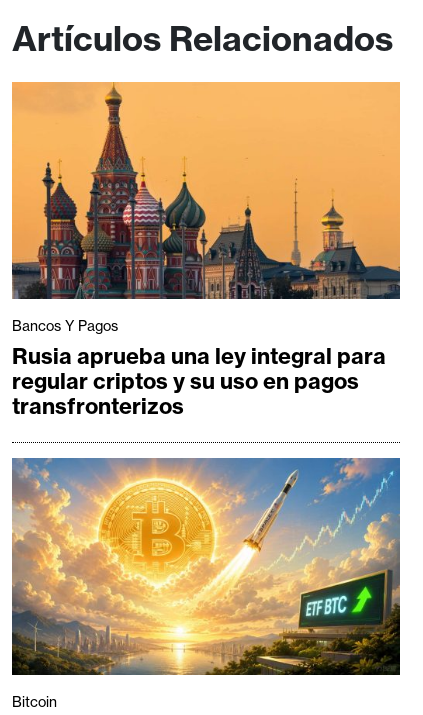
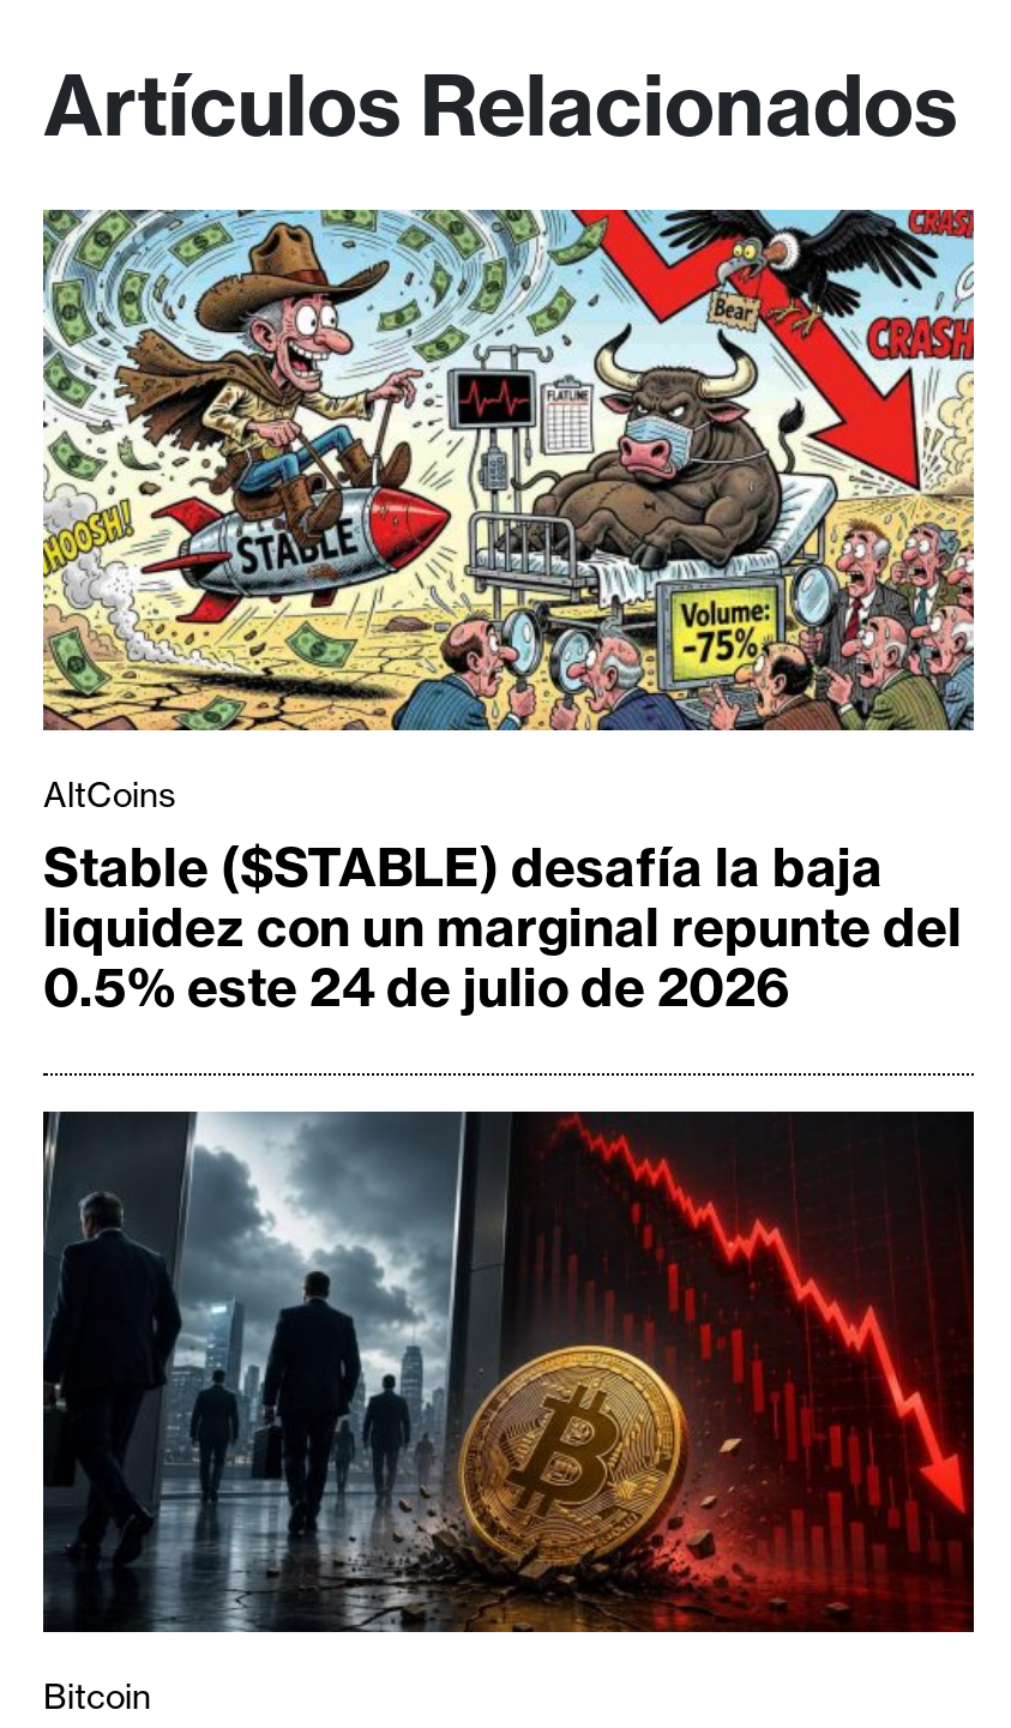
[11,81,401,420] [image] | Bancos Y Pagos | Rusia aprueba una ley integral para | regular criptos y su uso en pagos | transfronterizos -> [41,207,976,1020] [image] | AltCoins | Stable ($STABLE) desafía la baja | liquidez con un marginal repunte del | 0.5% este 24 de julio de 2026
[11,457,401,676] [image] -> [41,1109,976,1634] [image]

